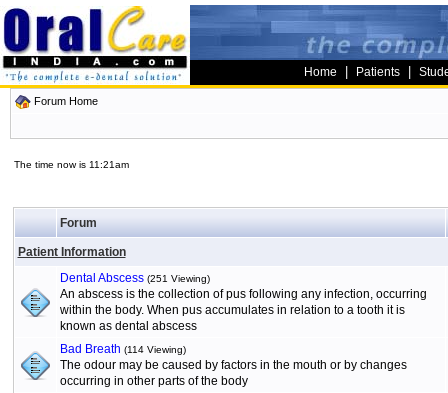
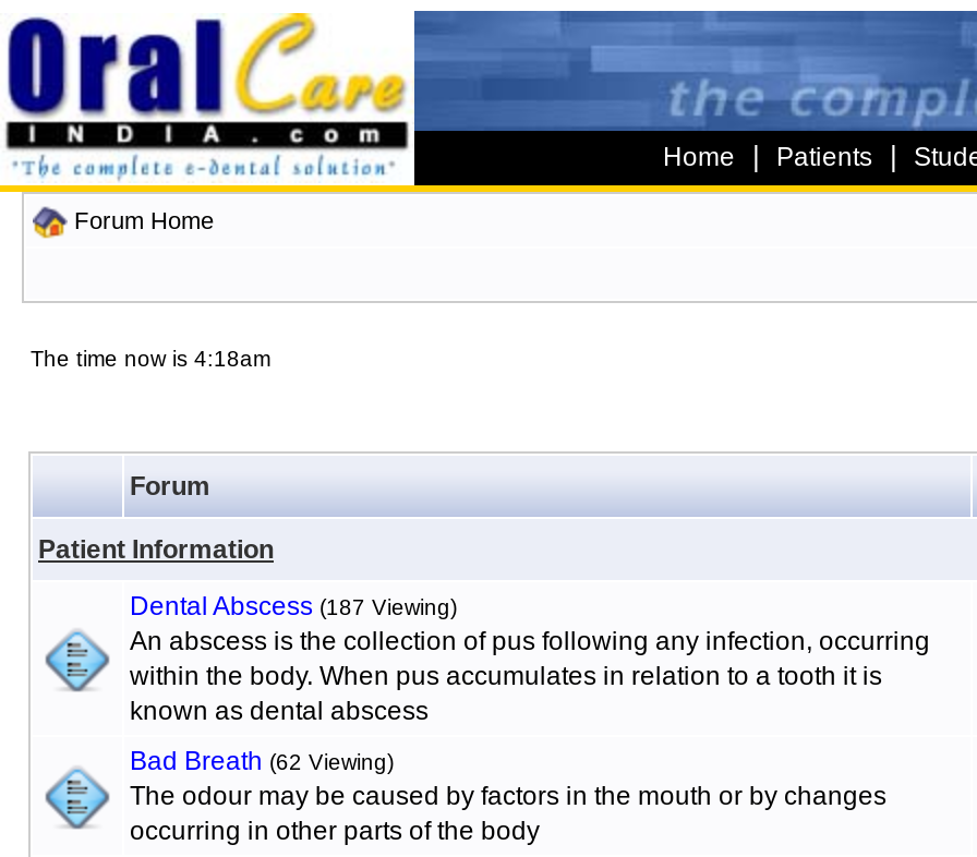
[14,159,129,170] The time now is 11:21am -> [31,347,270,371] The time now is 4:18am
[59,271,209,285] Dental Abscess (251 Viewing) -> [130,591,457,621] Dental Abscess (187 Viewing)
[59,342,185,356] Bad Breath (114 Viewing) -> [130,746,394,776] Bad Breath (62 Viewing)

